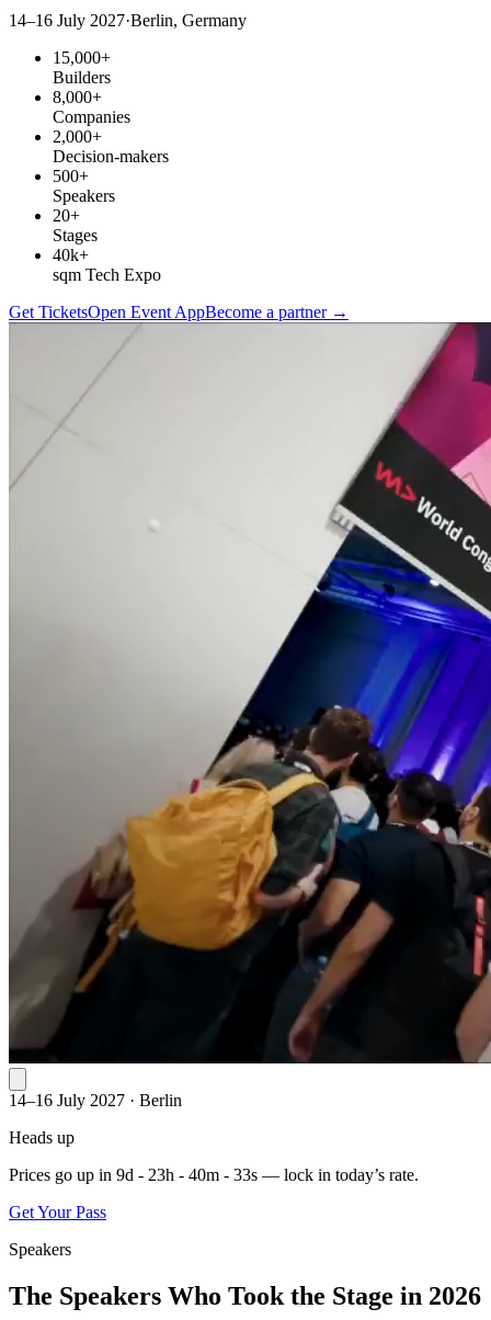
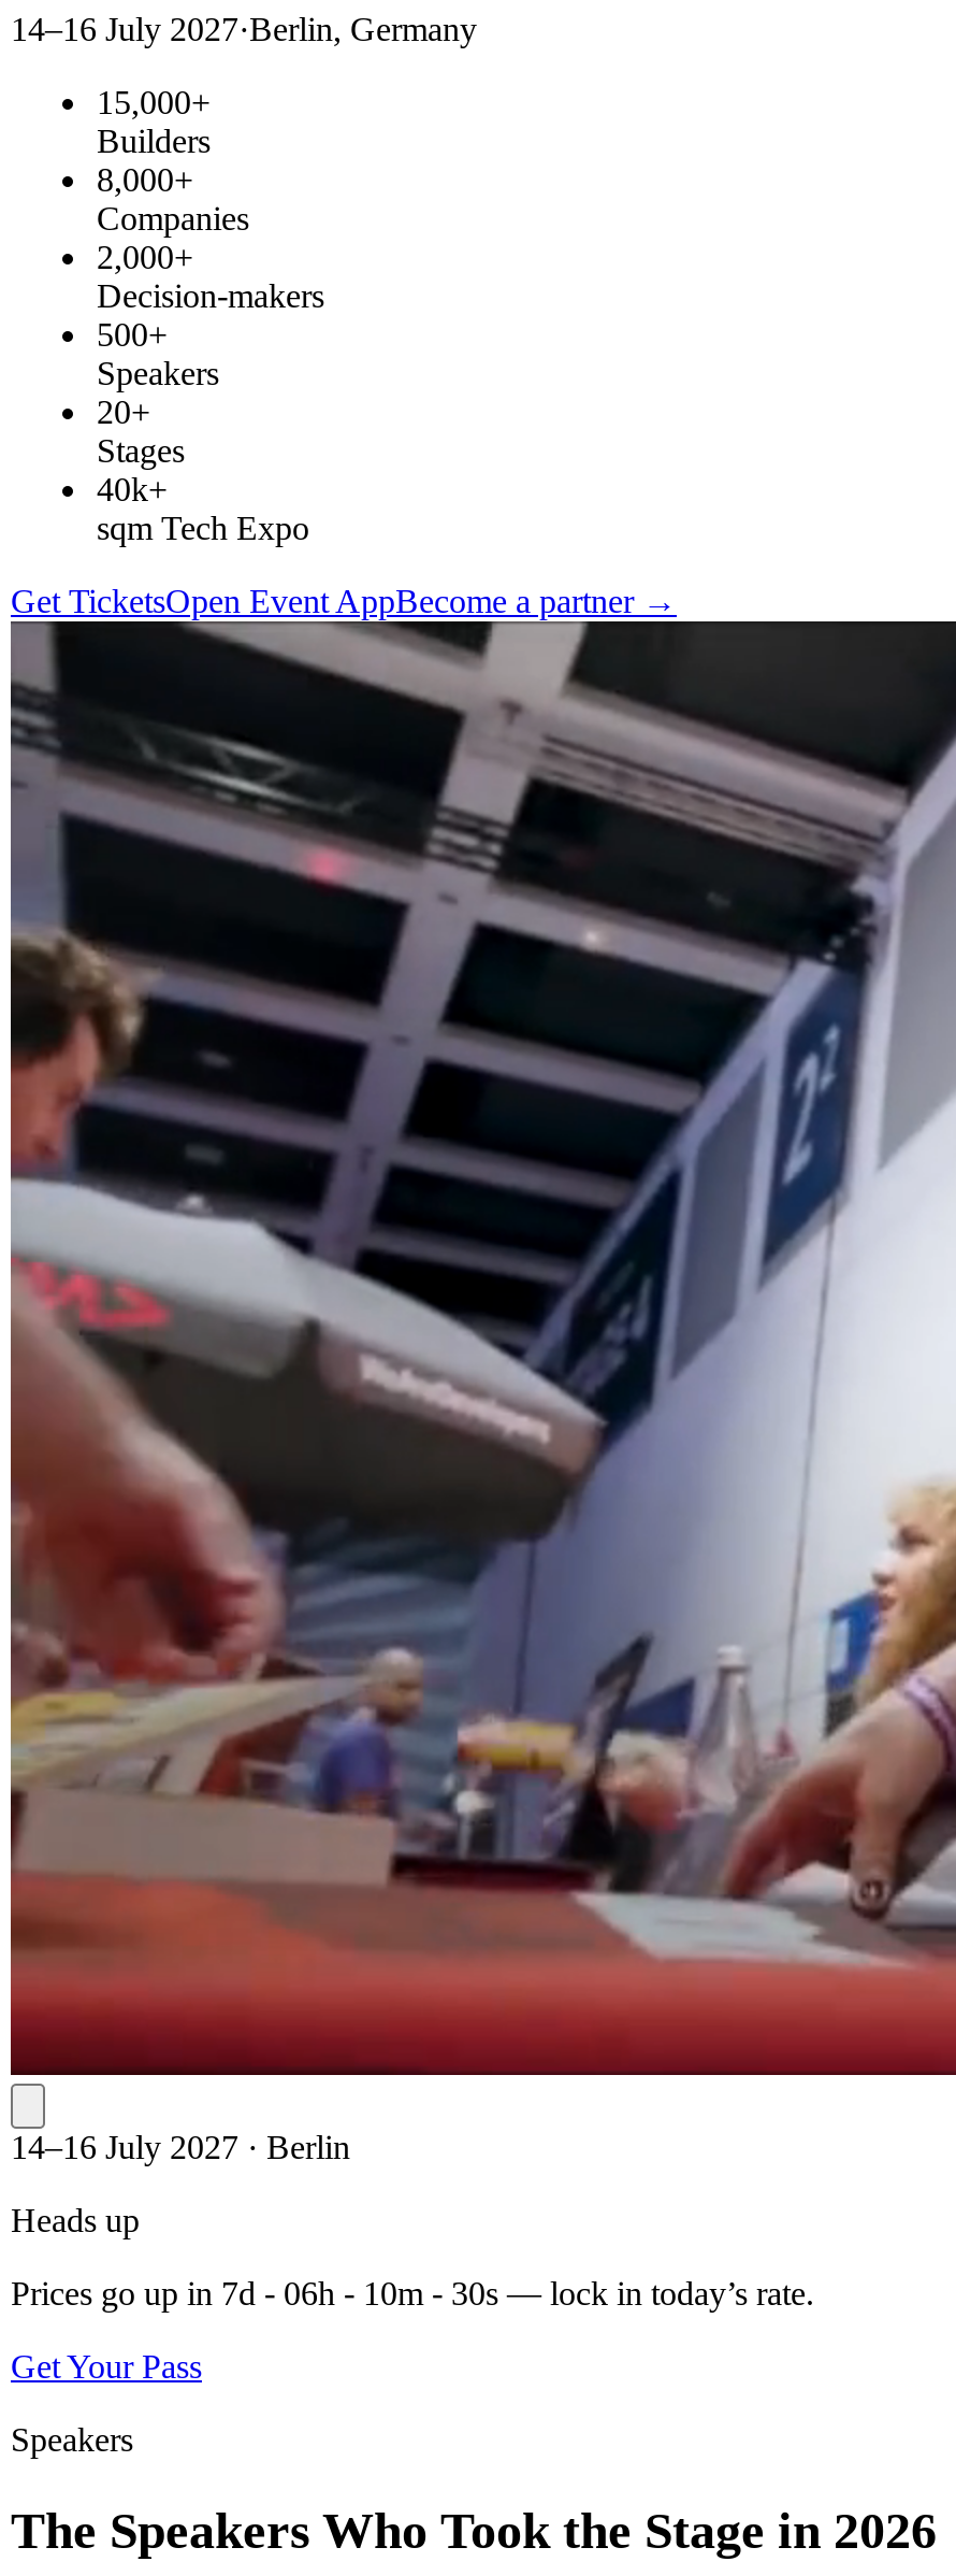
[9,322,488,1063] [image] -> [11,621,950,2075] [image]
[9,1165,419,1184] Prices go up in 9d - 23h - 40m - 33s — lock in today’s rate. -> [11,2275,814,2311] Prices go up in 7d - 06h - 10m - 30s — lock in today’s rate.

